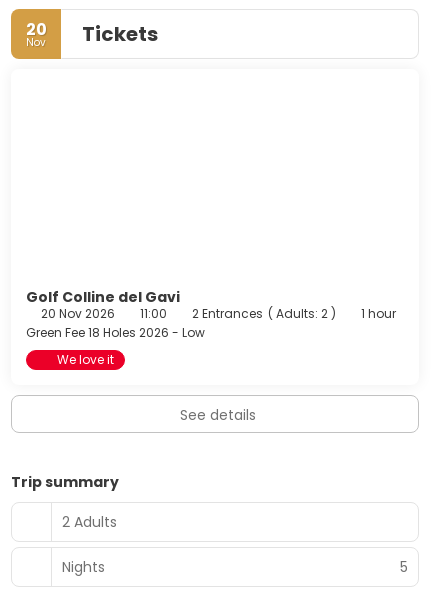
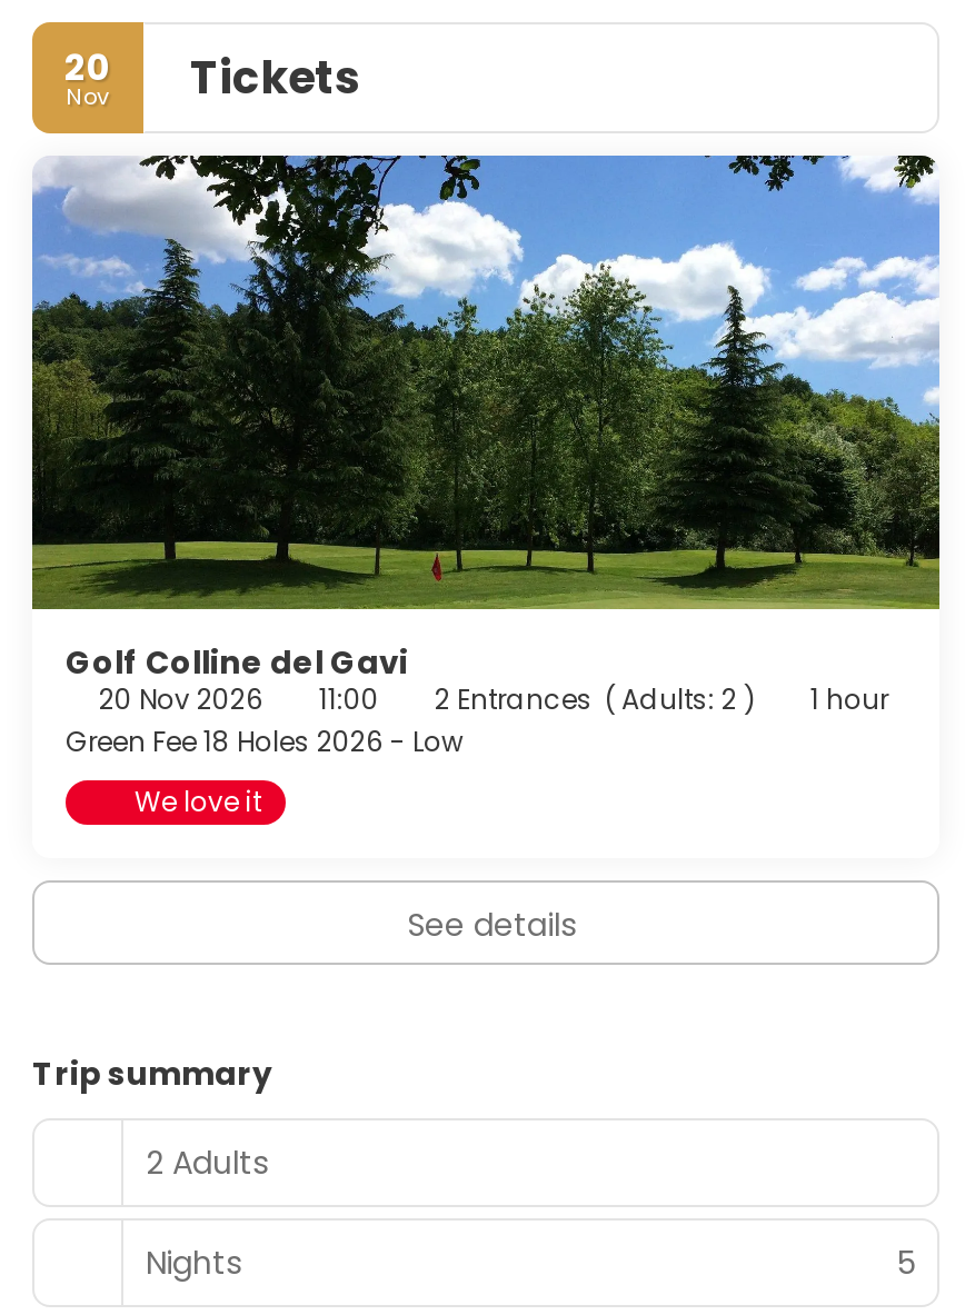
none -> [30,153,942,611] [image]

